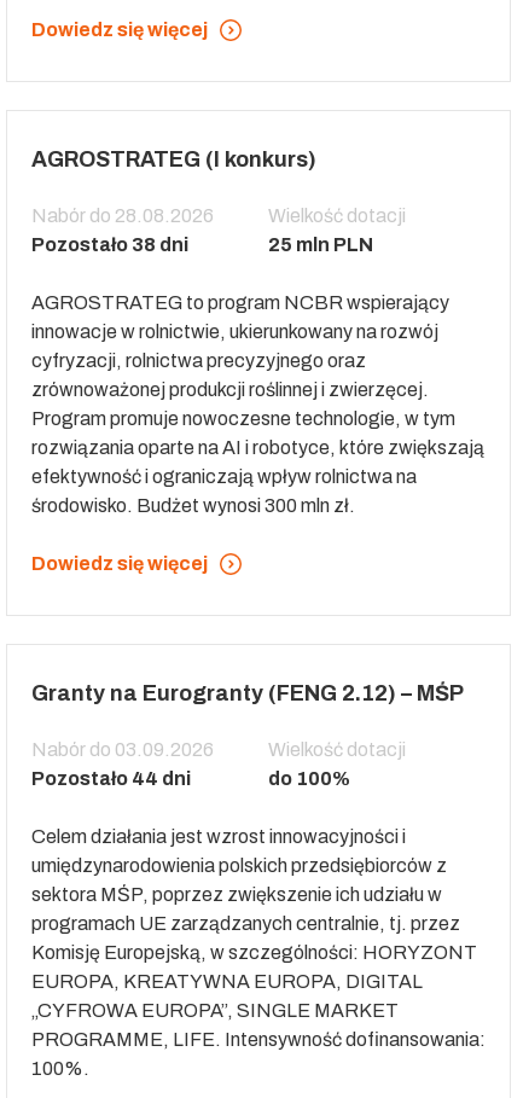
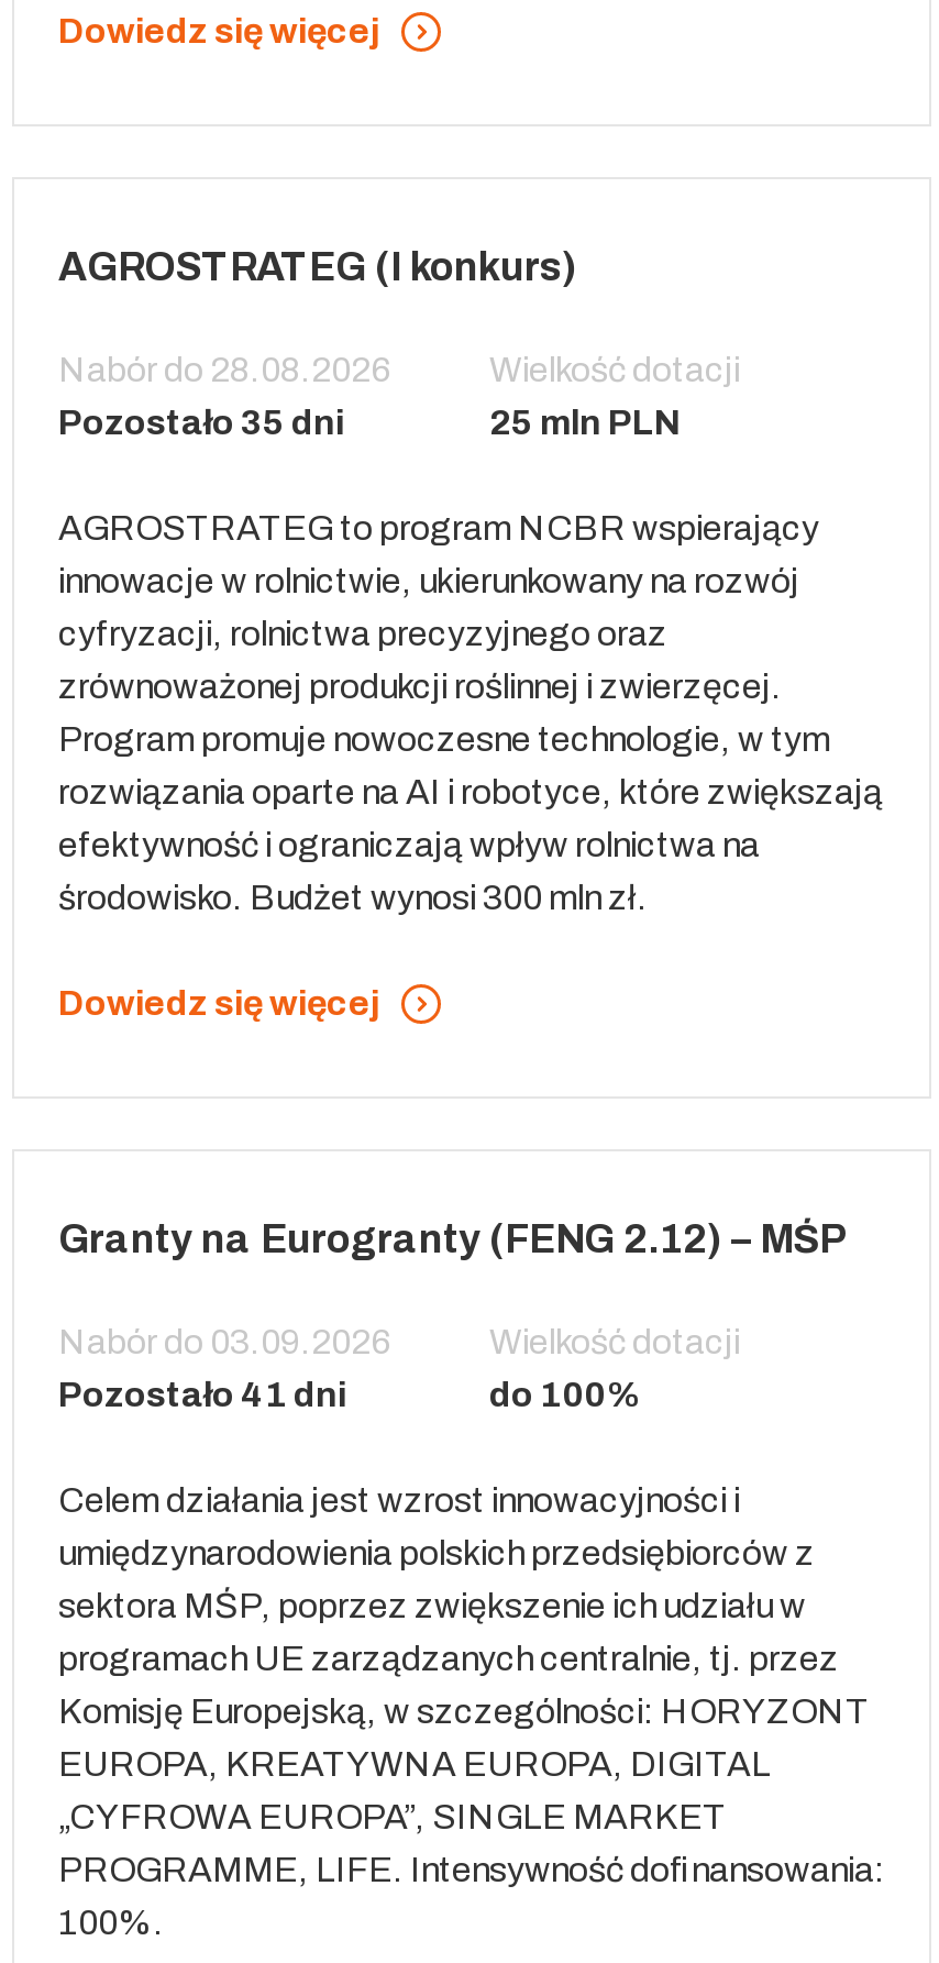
[31,234,188,255] Pozostało 38 dni -> [58,404,344,441] Pozostało 35 dni
[31,768,191,789] Pozostało 44 dni -> [58,1376,346,1413] Pozostało 41 dni

